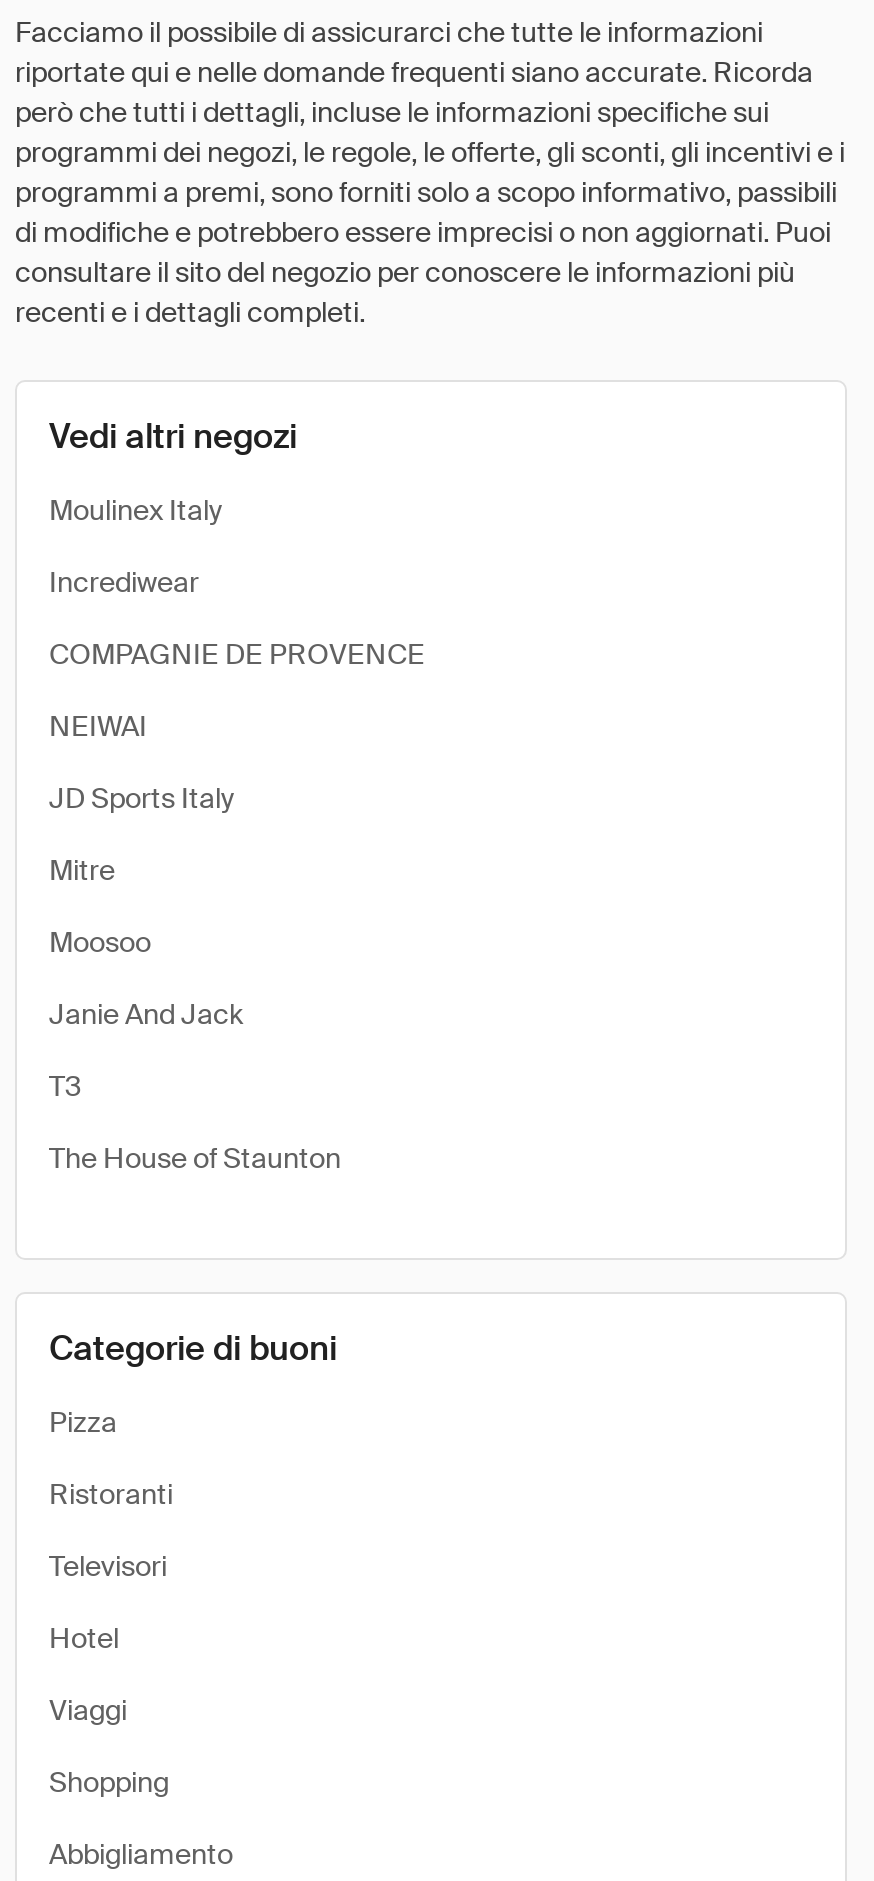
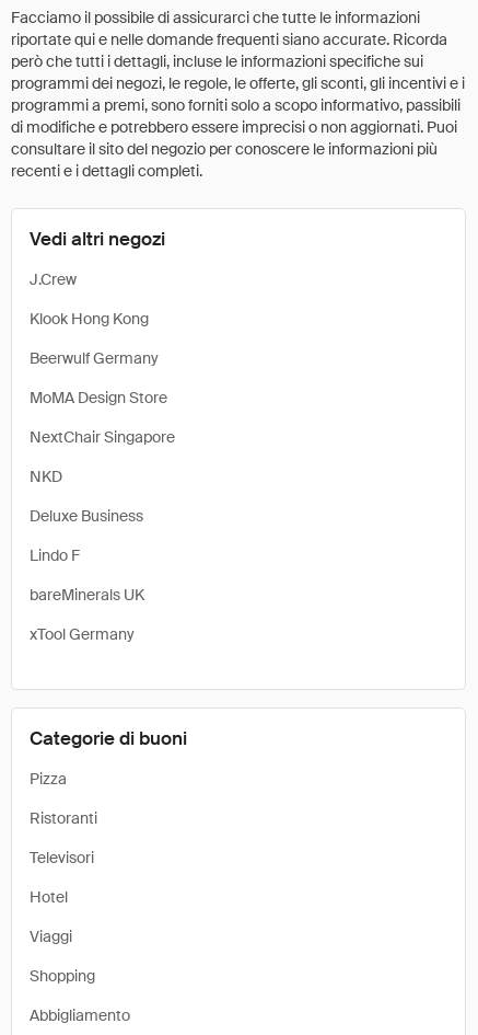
[49,492,223,528] Moulinex Italy -> [30,269,77,289] J.Crew
[49,564,199,600] Incrediwear -> [30,309,149,329] Klook Hong Kong
[49,636,425,672] COMPAGNIE DE PROVENCE -> [30,348,159,368] Beerwulf Germany
[49,708,147,744] NEIWAI -> [30,388,167,407] MoMA Design Store
[49,780,235,816] JD Sports Italy -> [30,427,175,447] NextChair Singapore
[49,852,115,888] Mitre -> [30,467,62,486] NKD
[49,924,151,960] Moosoo -> [30,506,143,526] Deluxe Business
[49,996,243,1032] Janie And Jack -> [30,545,80,565] Lindo F
[49,1068,81,1104] T3 -> [30,585,144,605] bareMinerals UK
[49,1140,341,1176] The House of Staunton -> [30,624,135,644] xTool Germany

